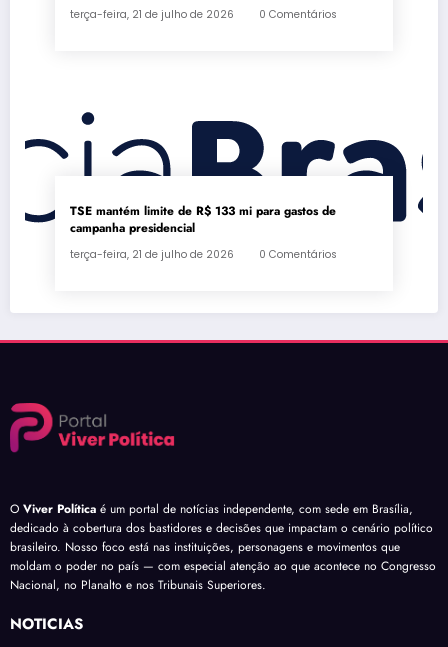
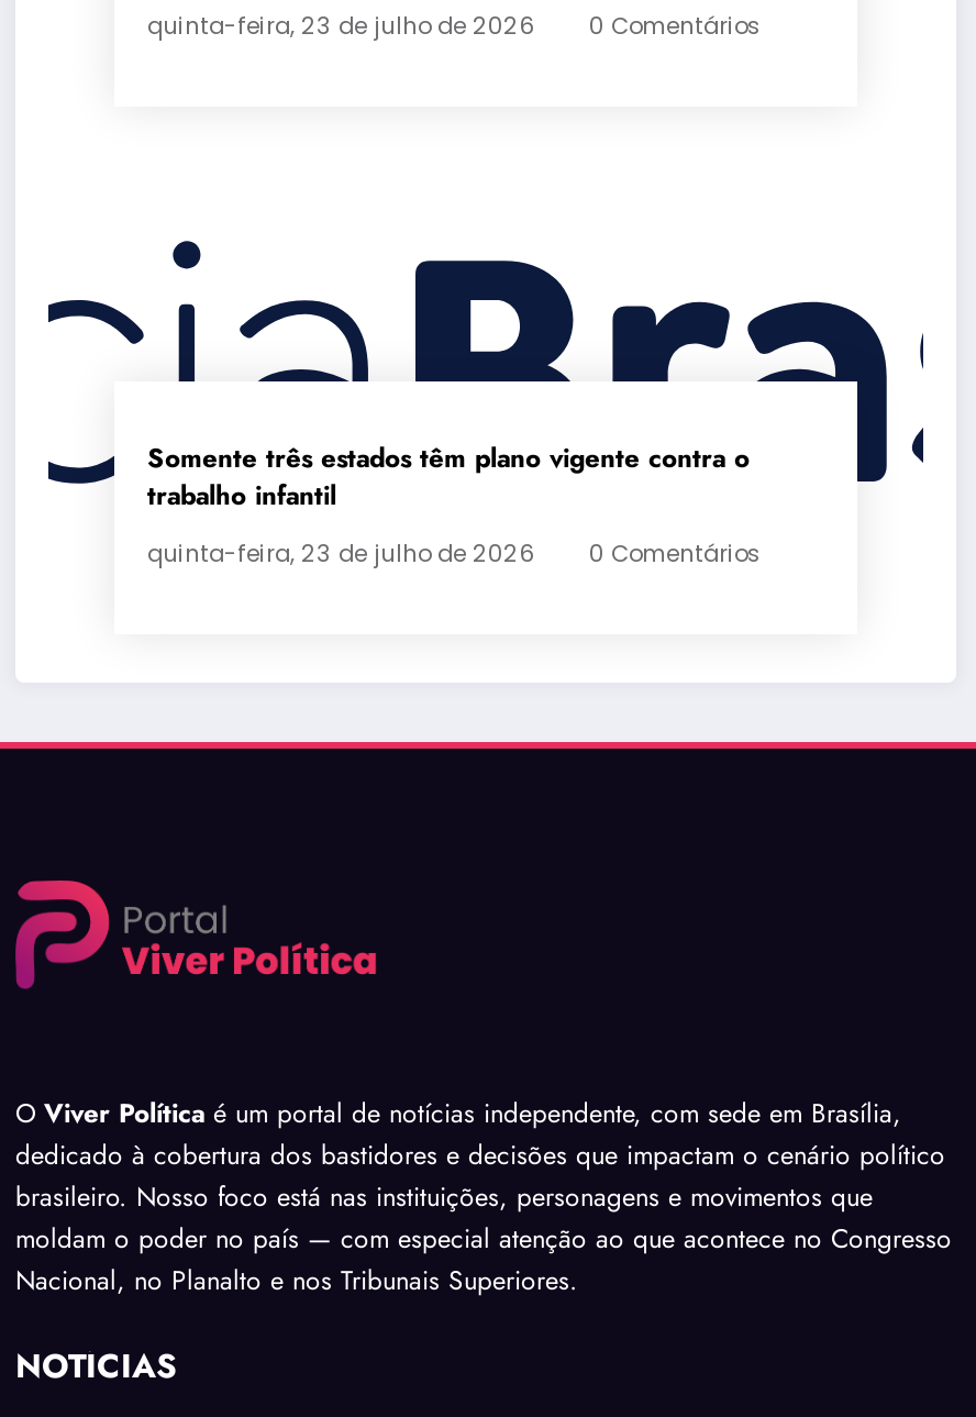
[70,7,234,22] terça-feira, 21 de julho de 2026 -> [147,10,534,43] quinta-feira, 23 de julho de 2026
[70,202,336,237] TSE mantém limite de R$ 133 mi para gastos de | campanha presidencial -> [147,439,750,516] Somente três estados têm plano vigente contra o | trabalho infantil
[70,247,234,262] terça-feira, 21 de julho de 2026 -> [147,538,534,571] quinta-feira, 23 de julho de 2026

